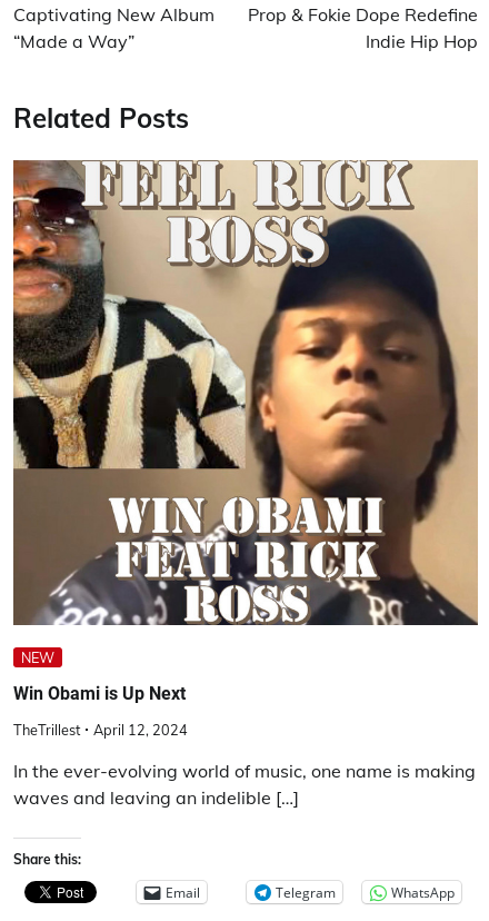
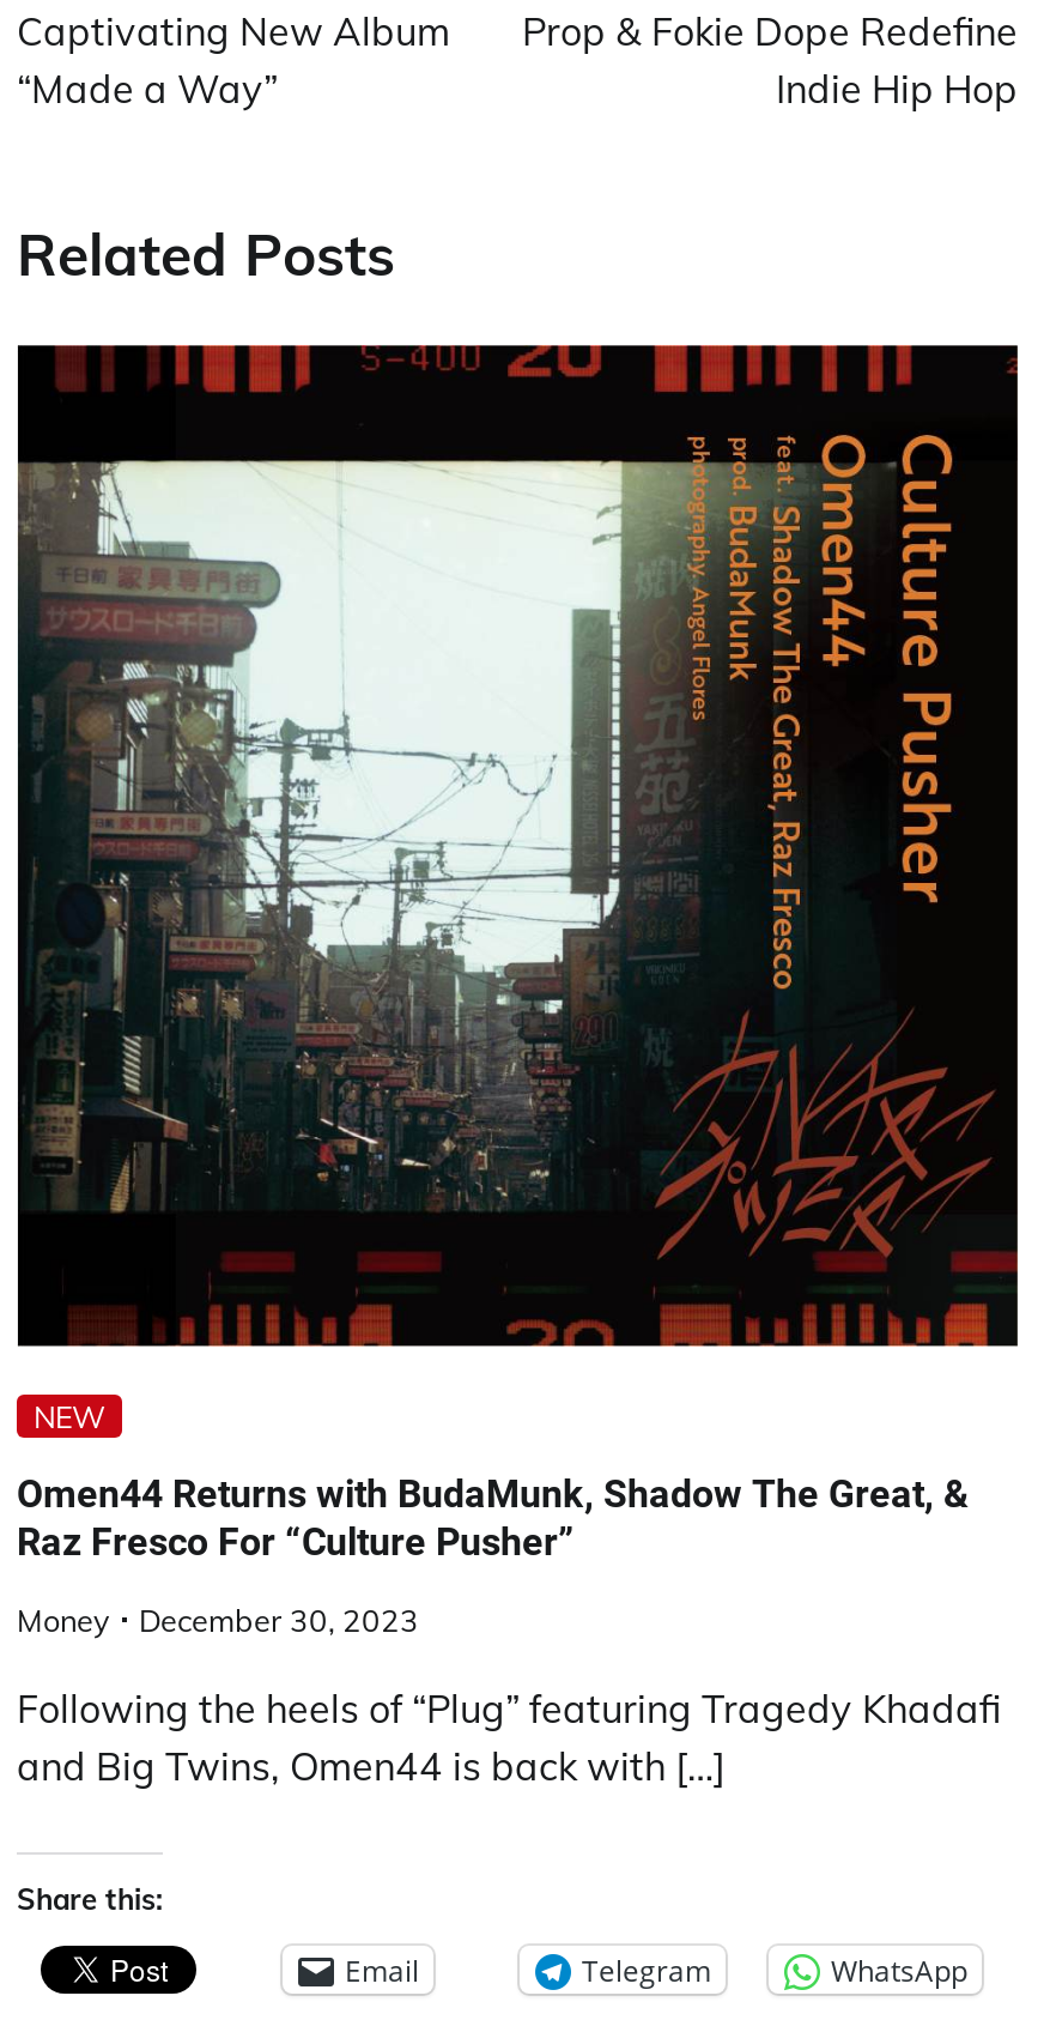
[12,159,478,626] [image] -> [14,343,1020,1349] [image]
[13,683,186,704] Win Obami is Up Next -> [17,1471,970,1564] Omen44 Returns with BudaMunk, Shadow The Great, & | Raz Fresco For “Culture Pusher”
[13,721,188,739] TheTrillest | April 12, 2024 -> [17,1601,419,1639] Money | December 30, 2023
[13,760,476,809] In the ever-evolving world of music, one name is making | waves and leaving an indelible […] -> [17,1685,1001,1790] Following the heels of “Plug” featuring Tragedy Khadafi | and Big Twins, Omen44 is back with […]

